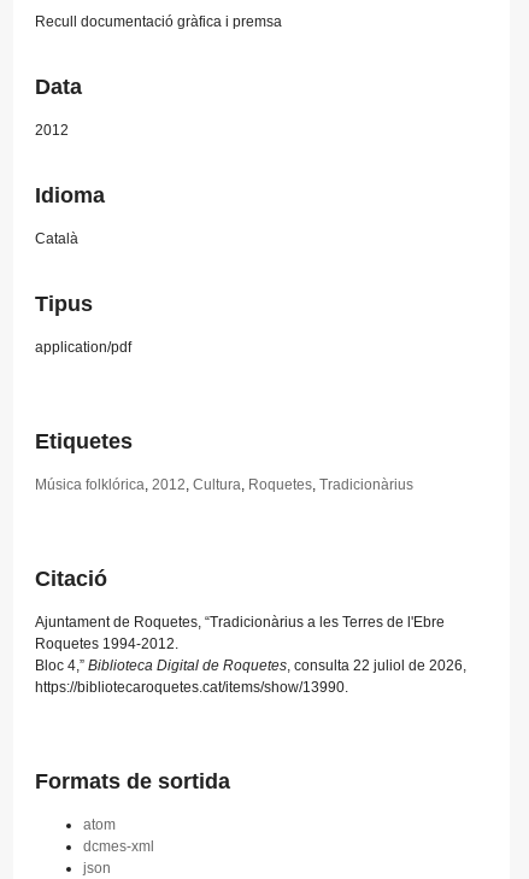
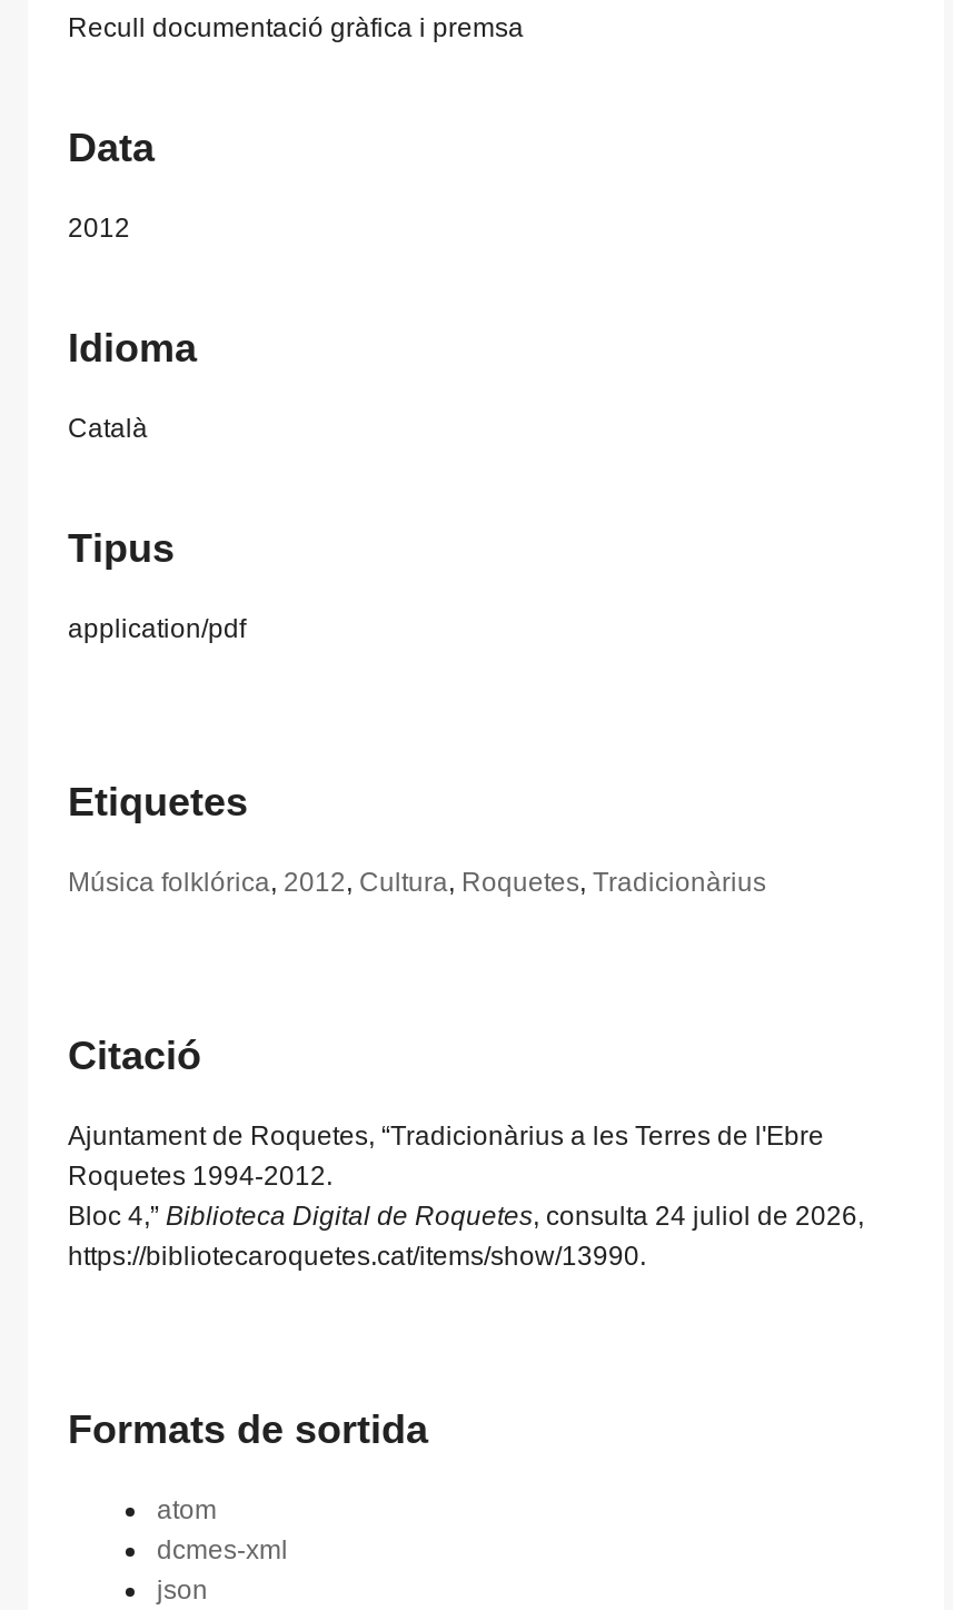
[35,657,466,674] Bloc 4,” Biblioteca Digital de Roquetes, consulta 22 juliol de 2026, -> [68,1200,864,1231] Bloc 4,” Biblioteca Digital de Roquetes, consulta 24 juliol de 2026,

